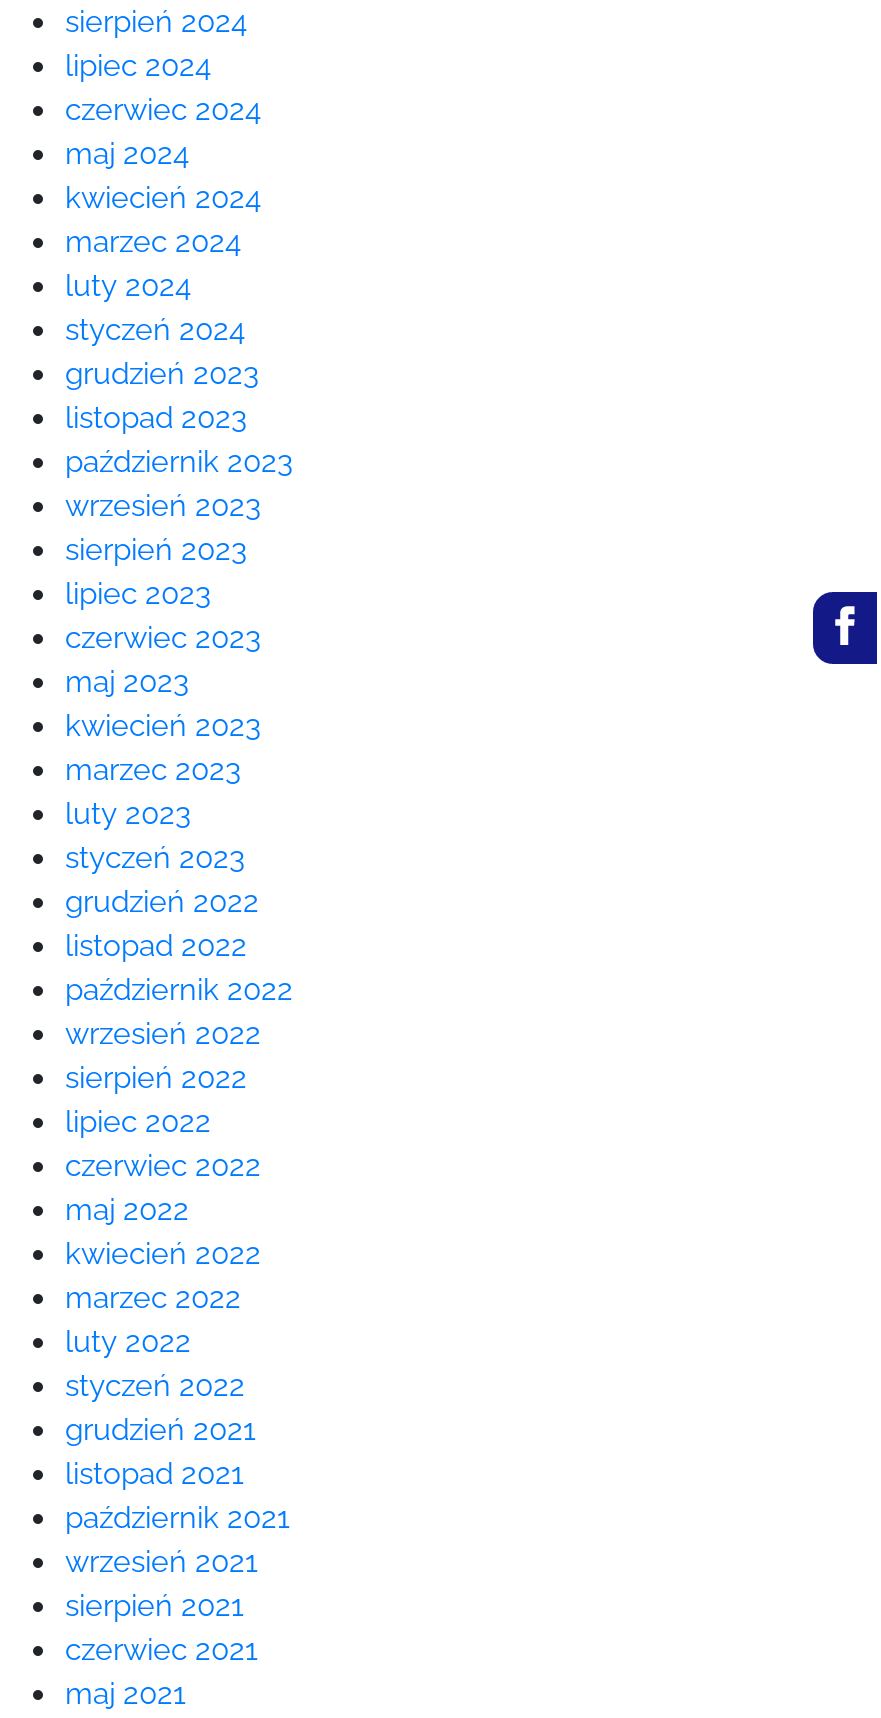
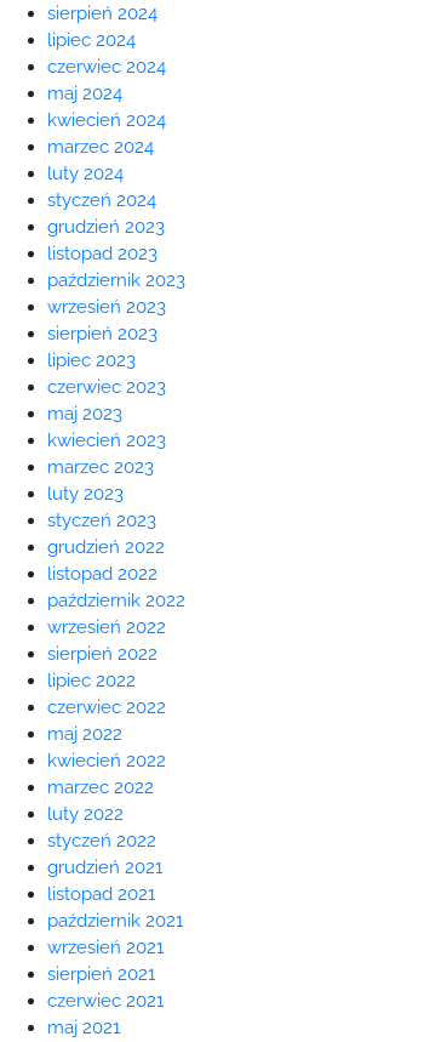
[809,588,875,668] [image] -> none

